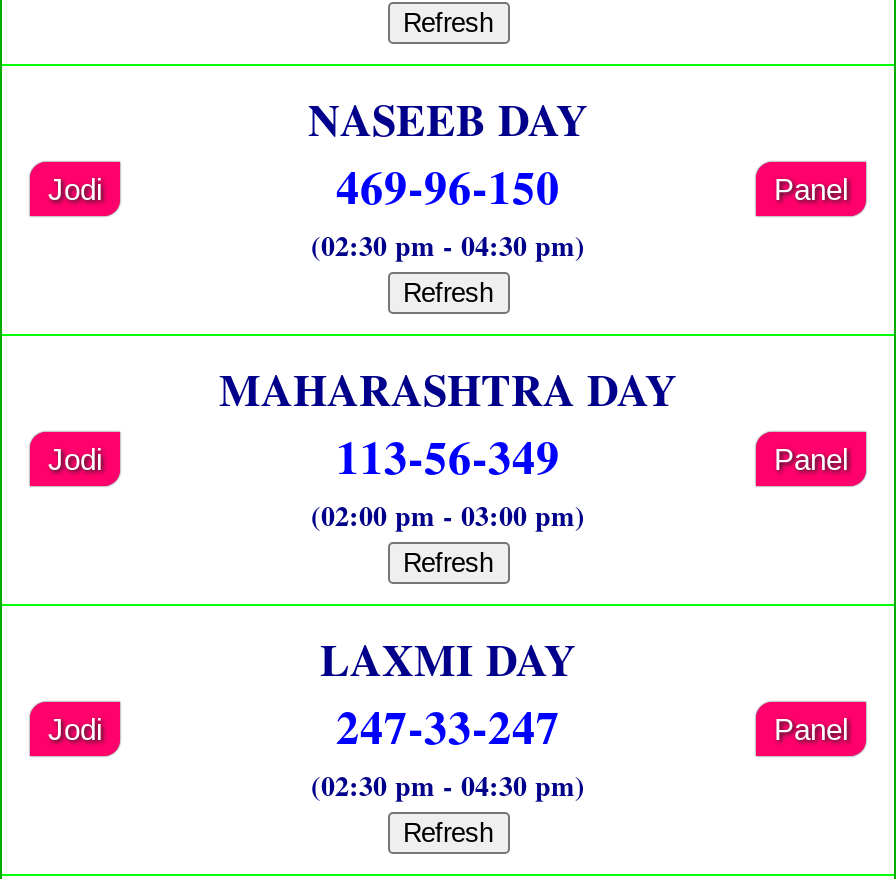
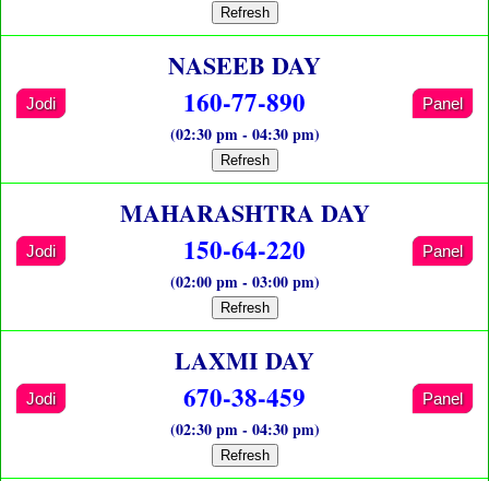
[336,152,560,220] 469-96-150 -> [183,83,306,120] 160-77-890
[336,422,560,490] 113-56-349 -> [183,230,306,268] 150-64-220
[336,692,560,760] 247-33-247 -> [183,378,306,415] 670-38-459

